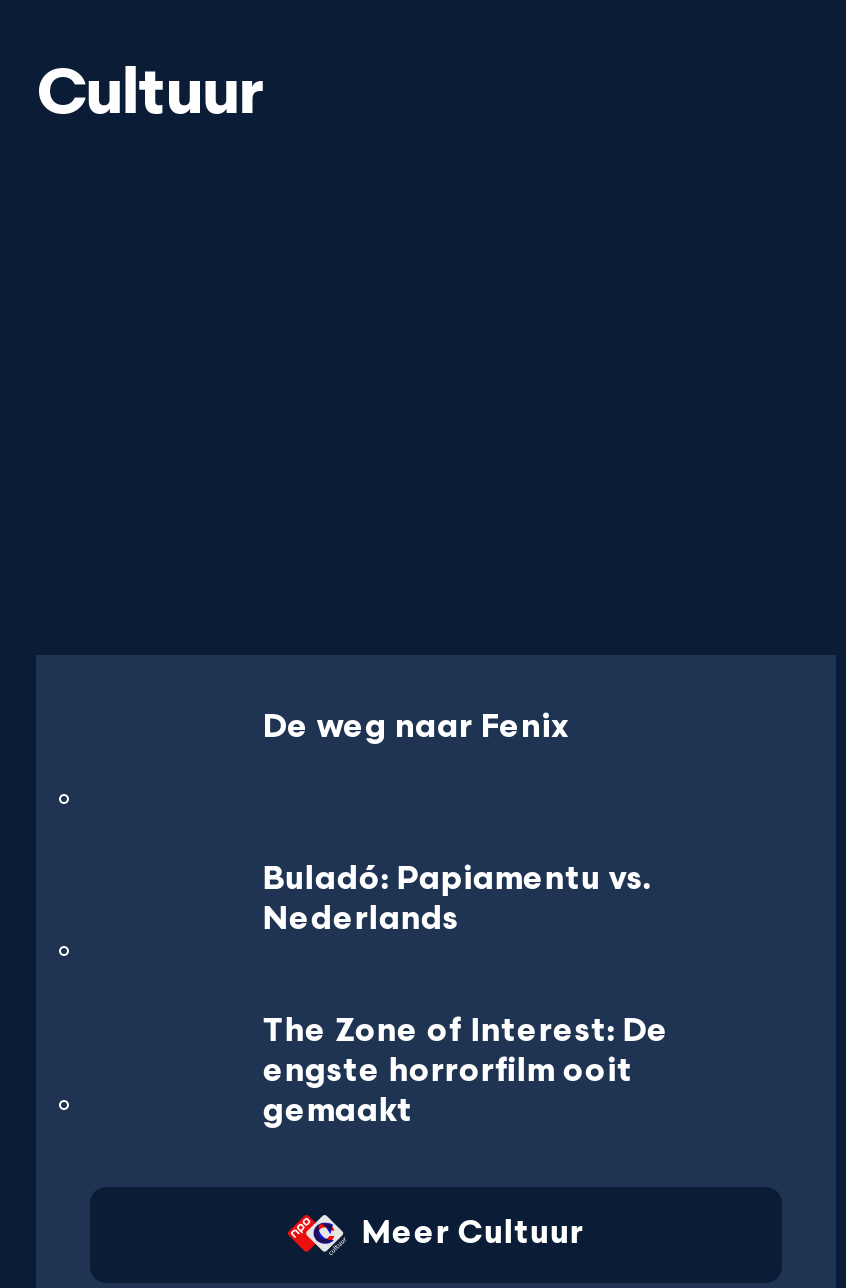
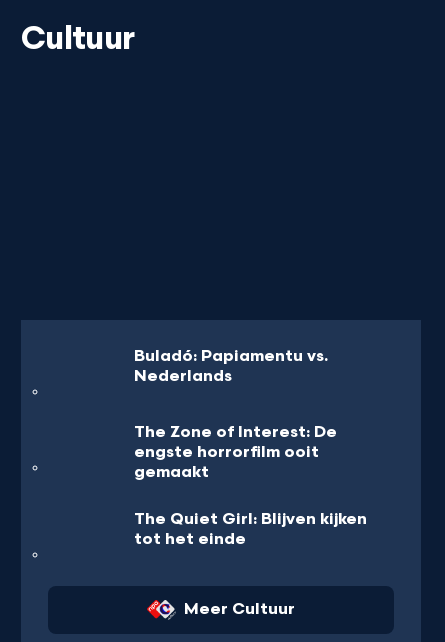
[263,708,569,746] De weg naar Fenix -> none
moved [263,861,669,1132] -> [134,347,337,482]: Buladó: Papiamentu vs. | Nederlands | The Zone of Interest: De | engste horrorfilm ooit | gemaakt
none -> [134,510,367,549] The Quiet Girl: Blijven kijken | tot het einde

